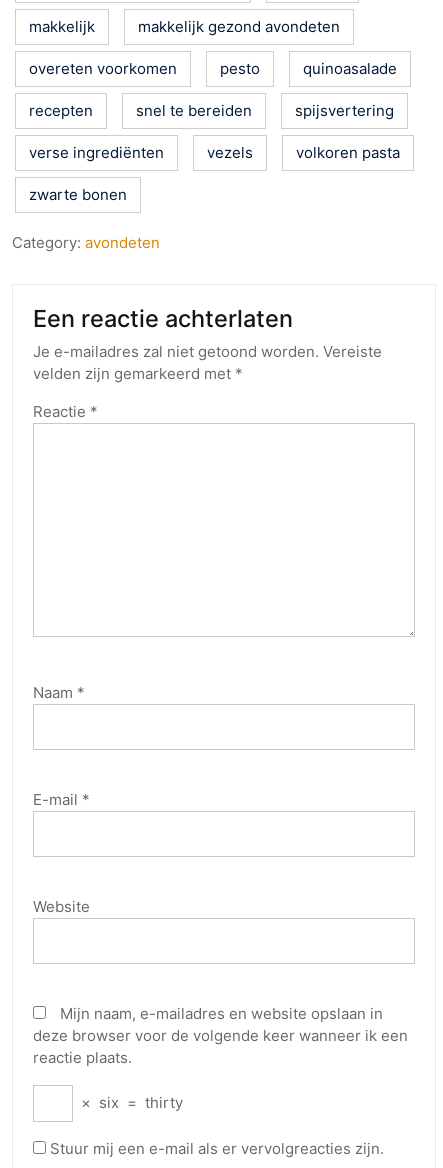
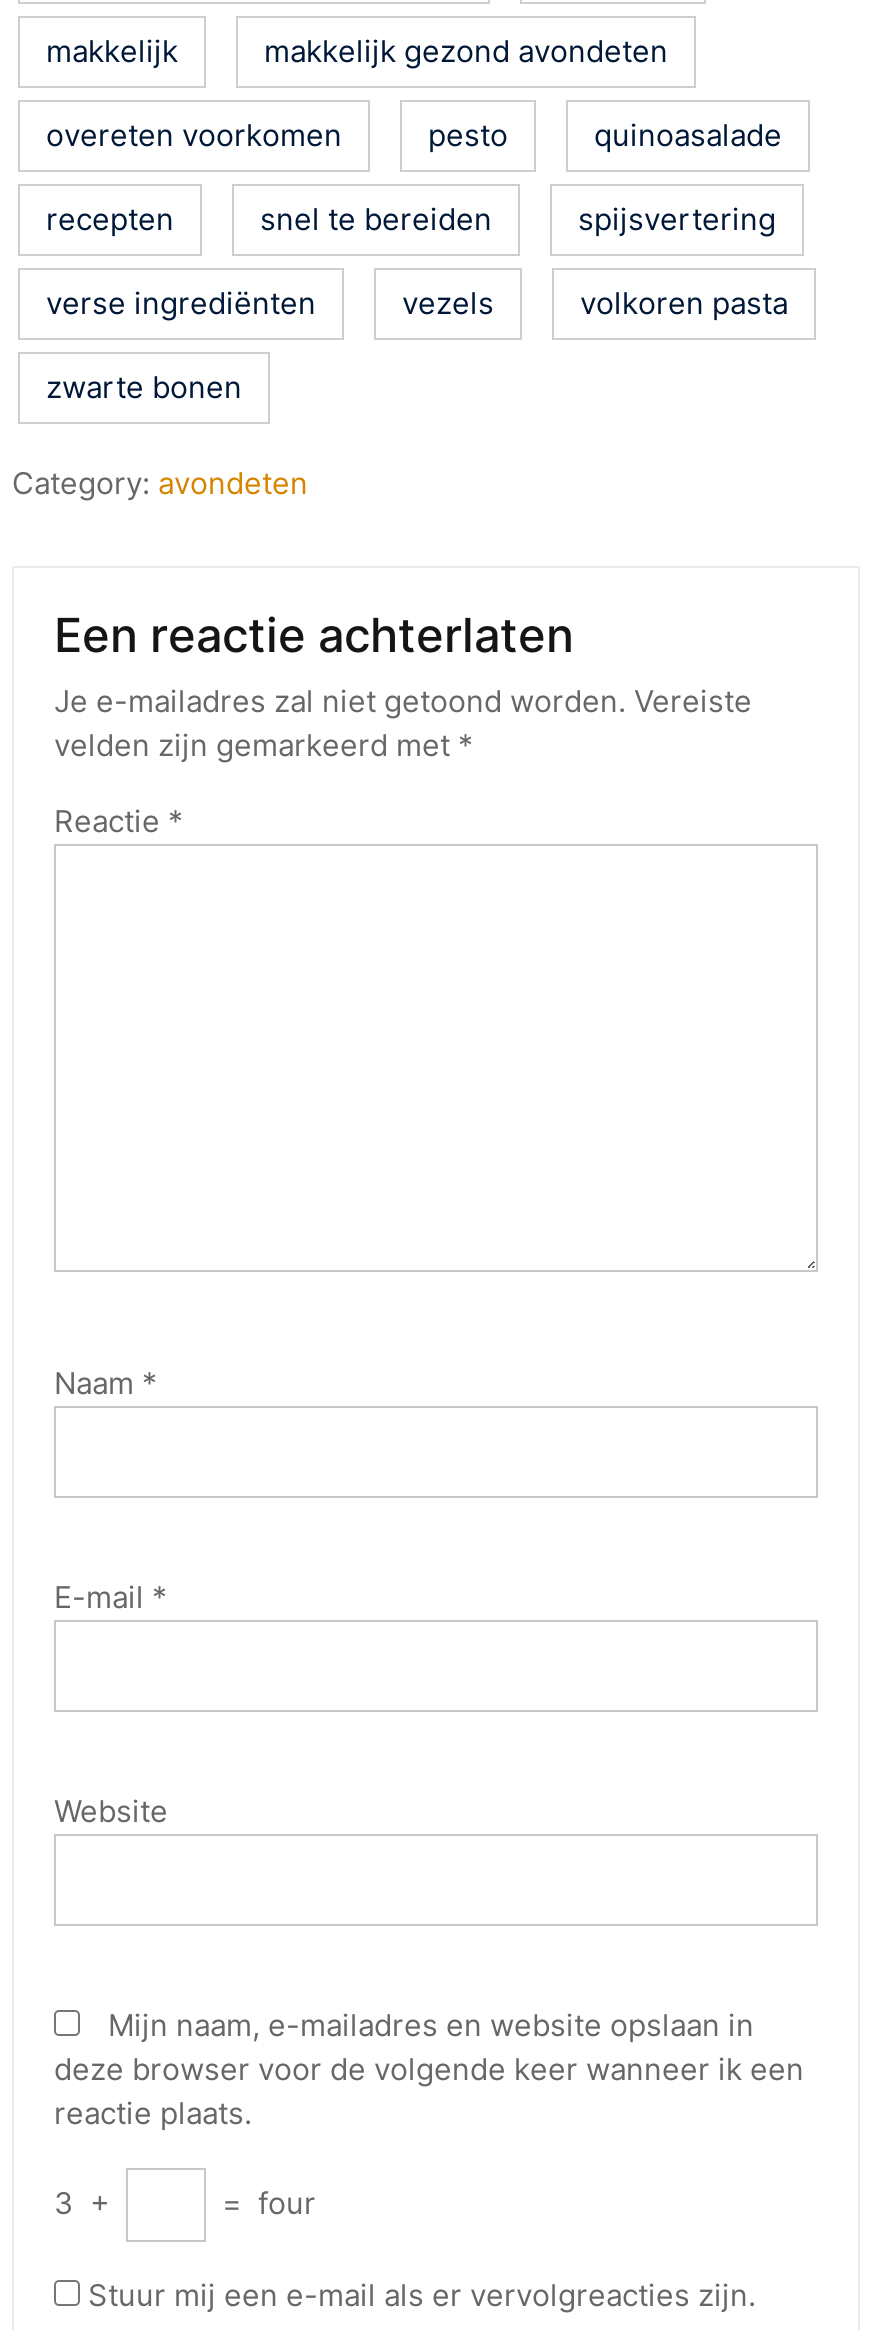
[77,1093,183,1112] × six = thirty -> [54,2183,316,2221] 3 + | = four

